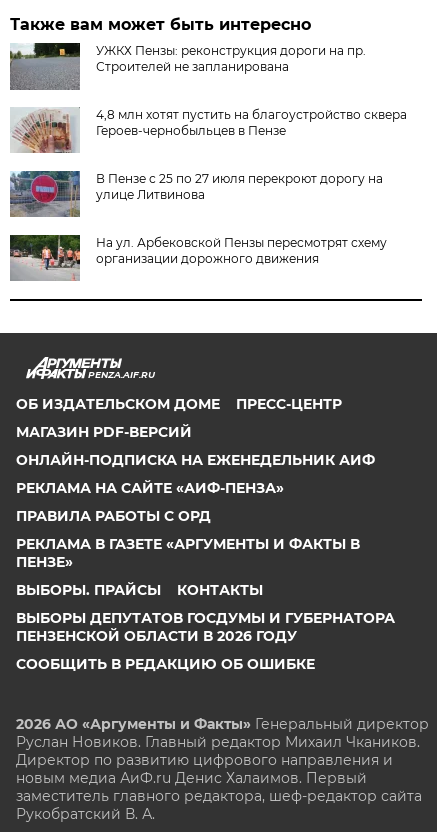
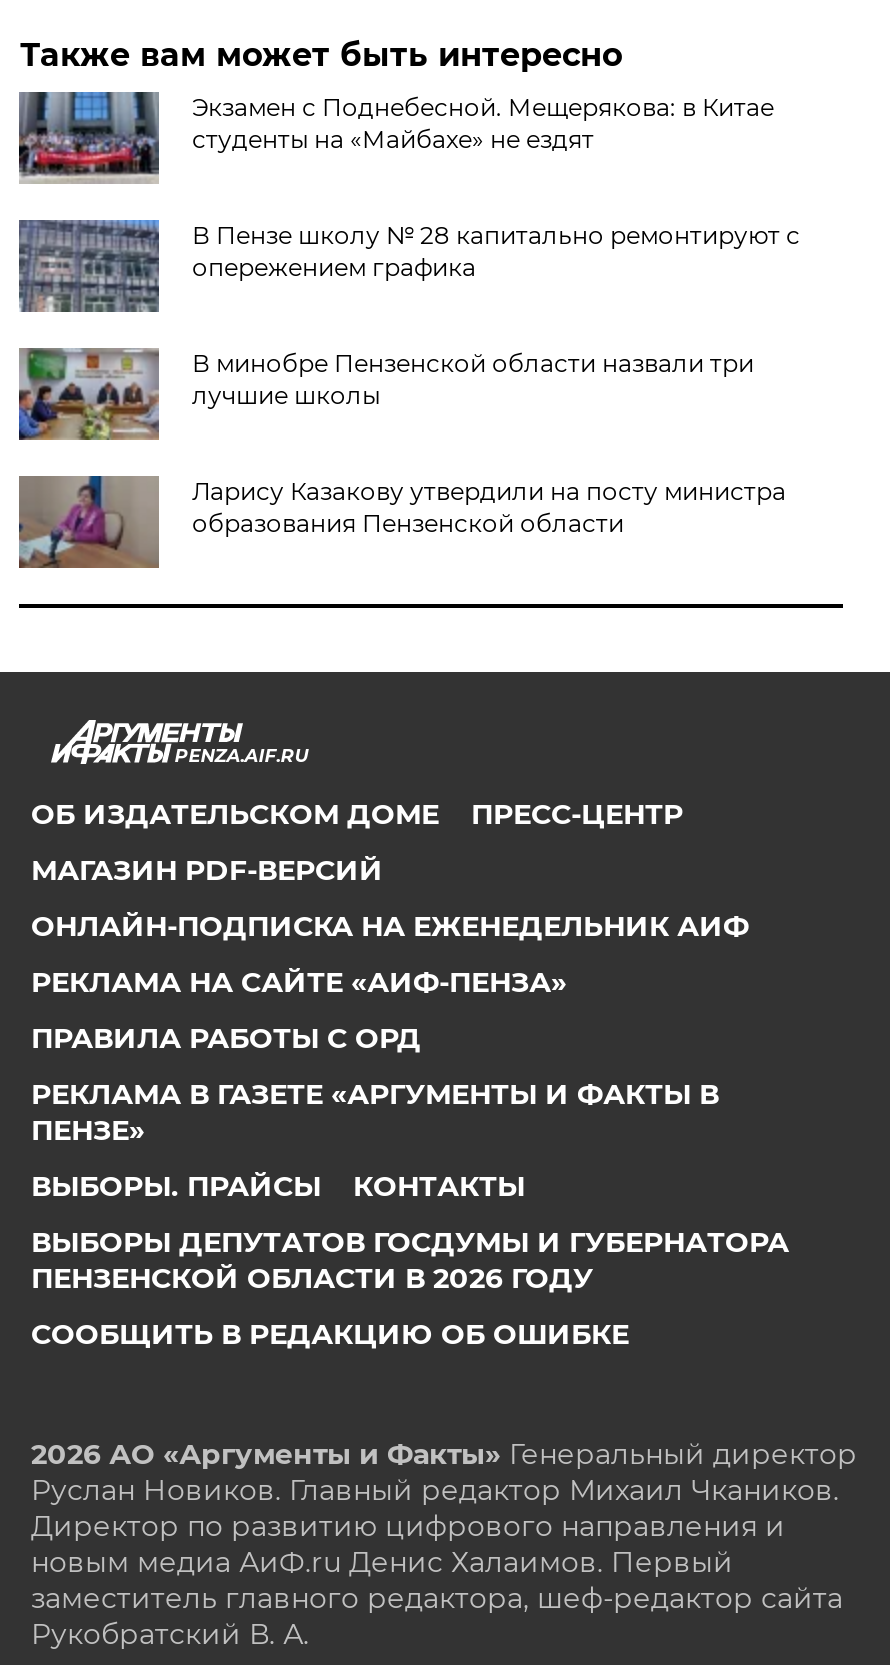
[9,42,366,91] [image] | УЖКХ Пензы: реконструкция дороги на пр. | Строителей не запланирована -> [17,90,774,184] [image] | Экзамен с Поднебесной. Мещерякова: в Китае | студенты на «Майбахе» не ездят
[11,107,407,154] [image] | 4,8 млн хотят пустить на благоустройство сквера | Героев-чернобыльцев в Пензе -> [17,218,800,314] [image] | В Пензе школу № 28 капитально ремонтируют с | опережением графика
[9,170,383,217] [image] | В Пензе с 25 по 27 июля перекроют дорогу на | улице Литвинова -> [17,346,754,442] [image] | В минобре Пензенской области назвали три | лучшие школы
[9,234,387,281] [image] | На ул. Арбековской Пензы пересмотрят схему | организации дорожного движения -> [17,474,786,570] [image] | Ларису Казакову утвердили на посту министра | образования Пензенской области

